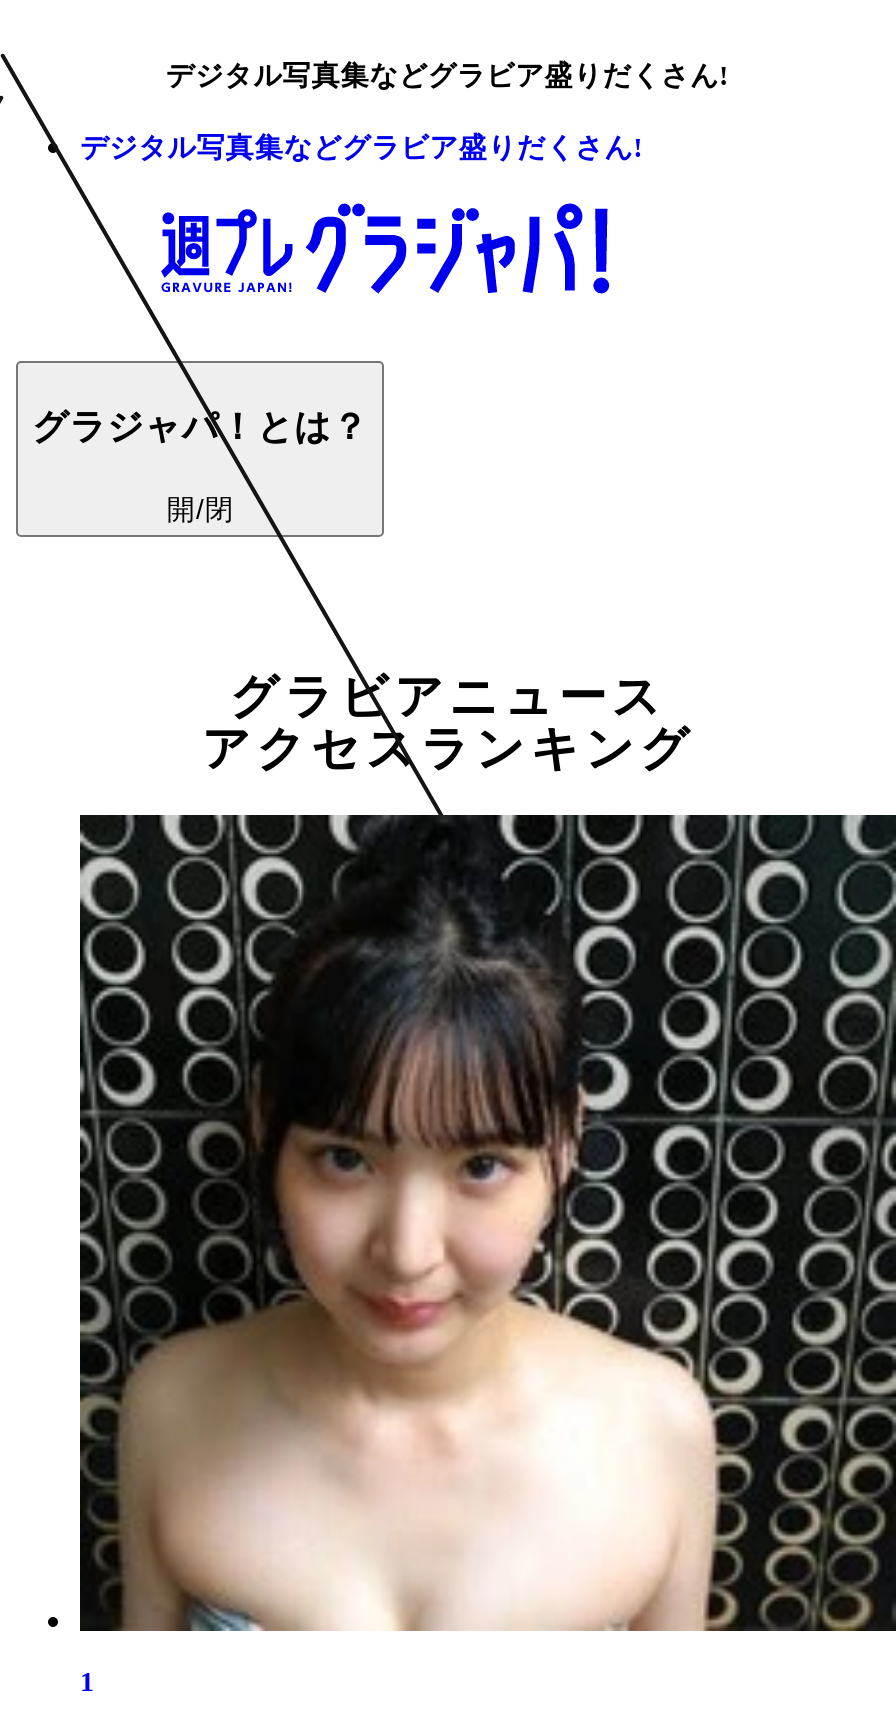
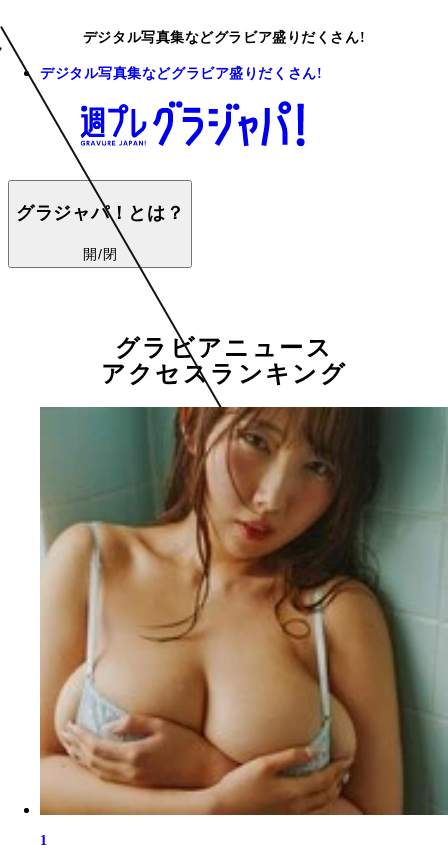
[78,813,890,1633] [image] -> [39,406,445,816] [image]

